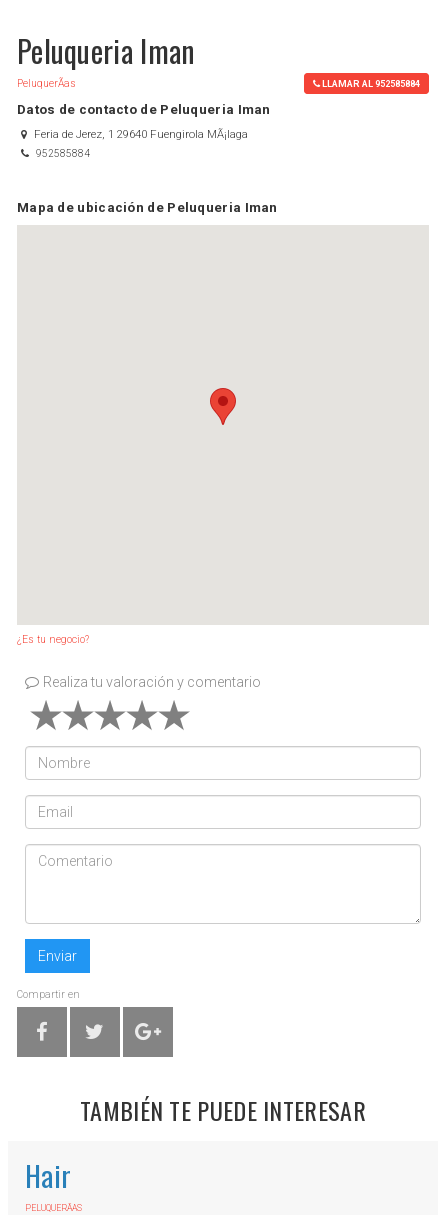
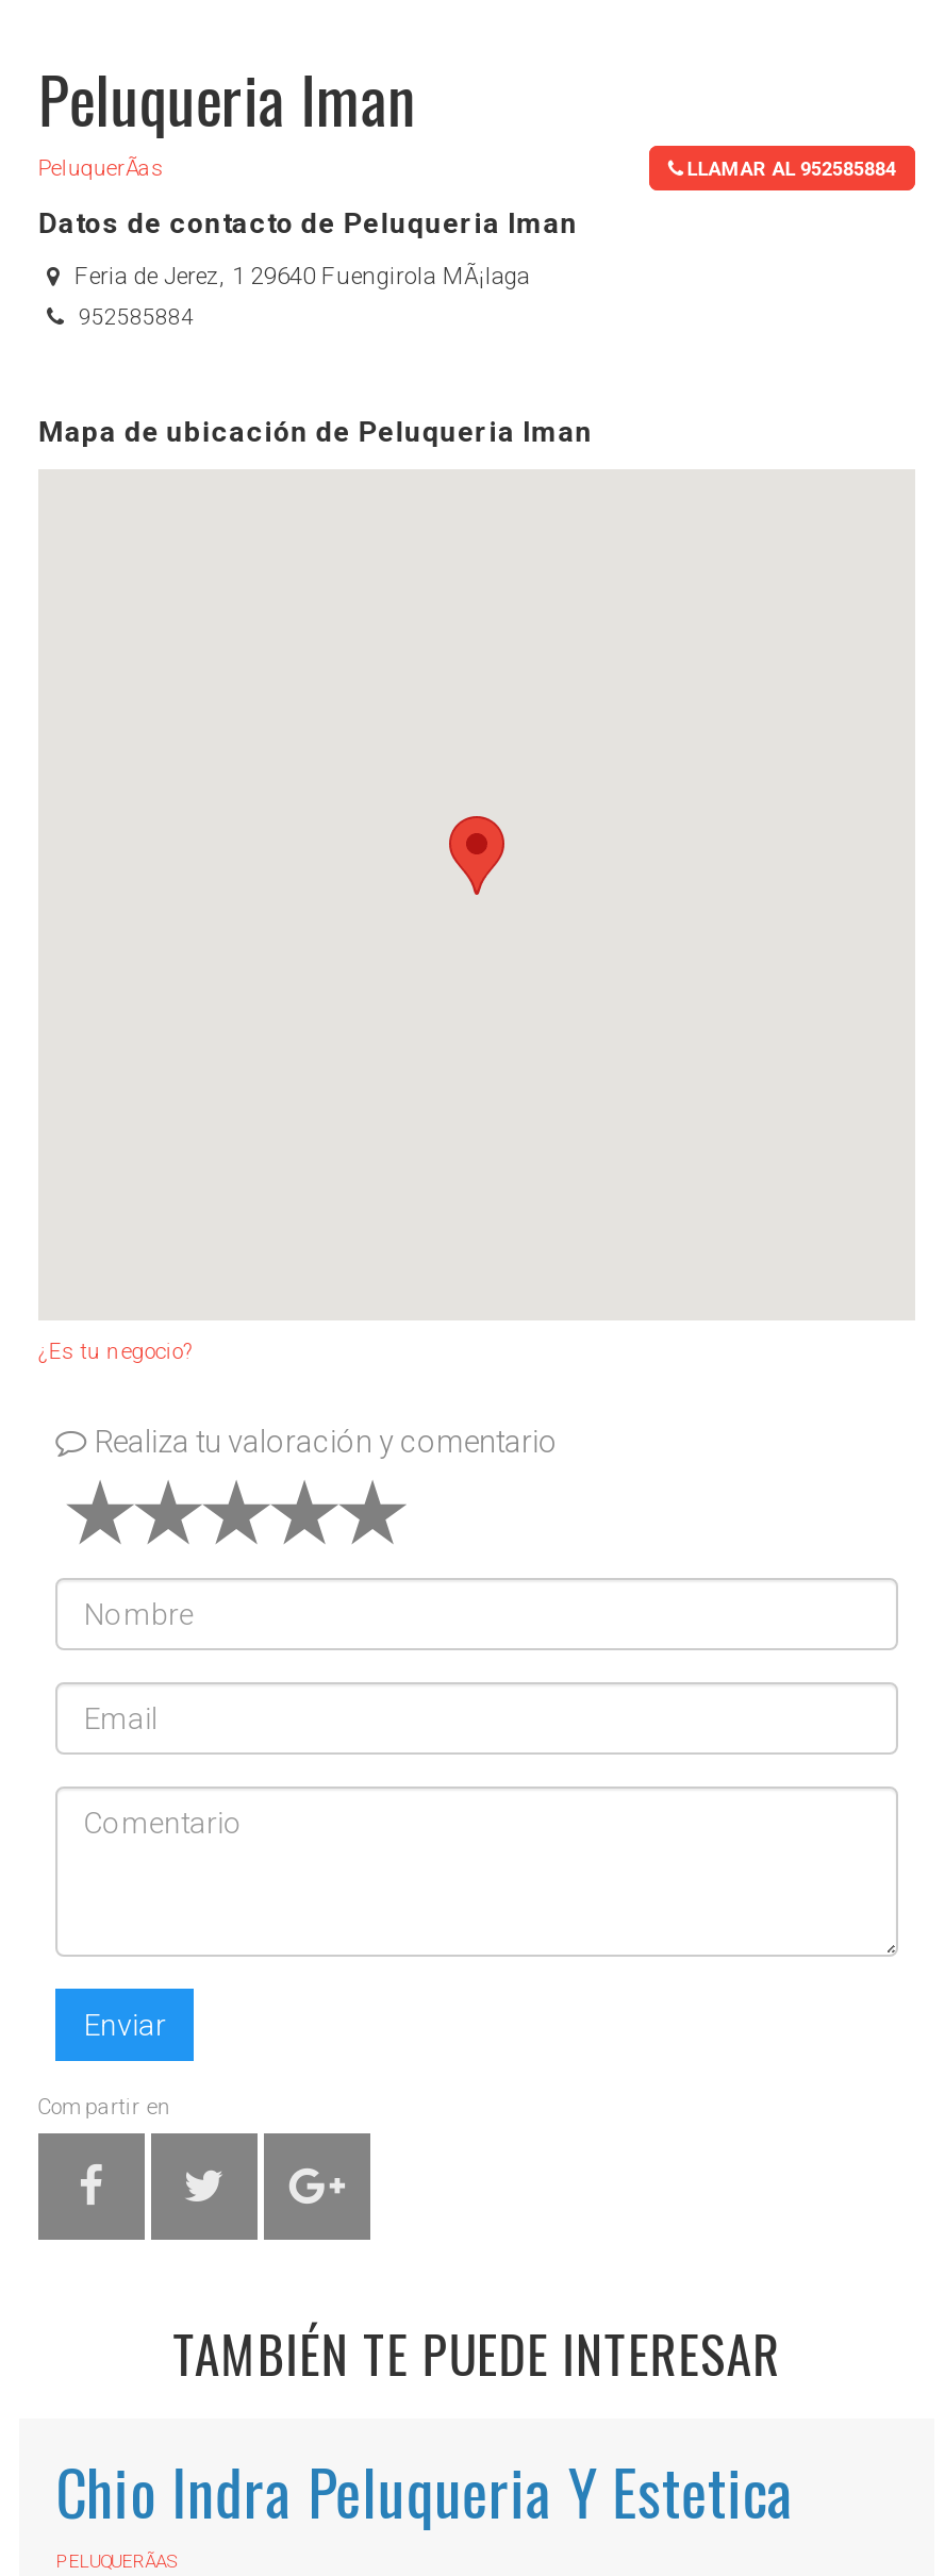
[25,1154,71,1196] Hair -> [56,2446,793,2535] Chio Indra Peluqueria Y Estetica

